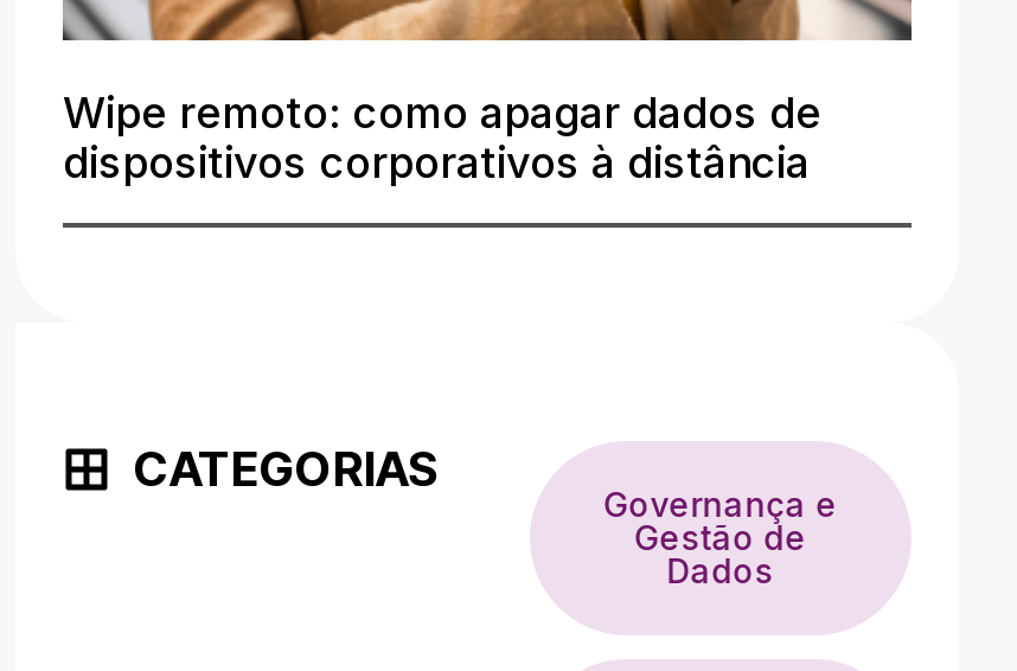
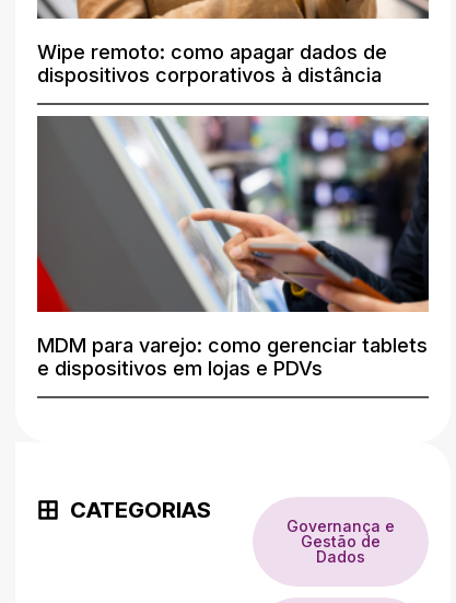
none -> [36,115,430,380] [image] | MDM para varejo: como gerenciar tablets | e dispositivos em lojas e PDVs

